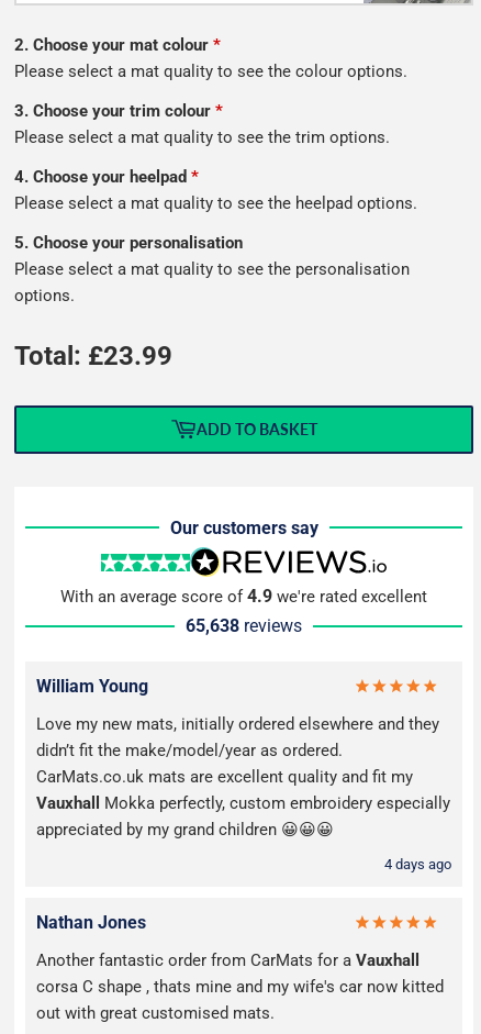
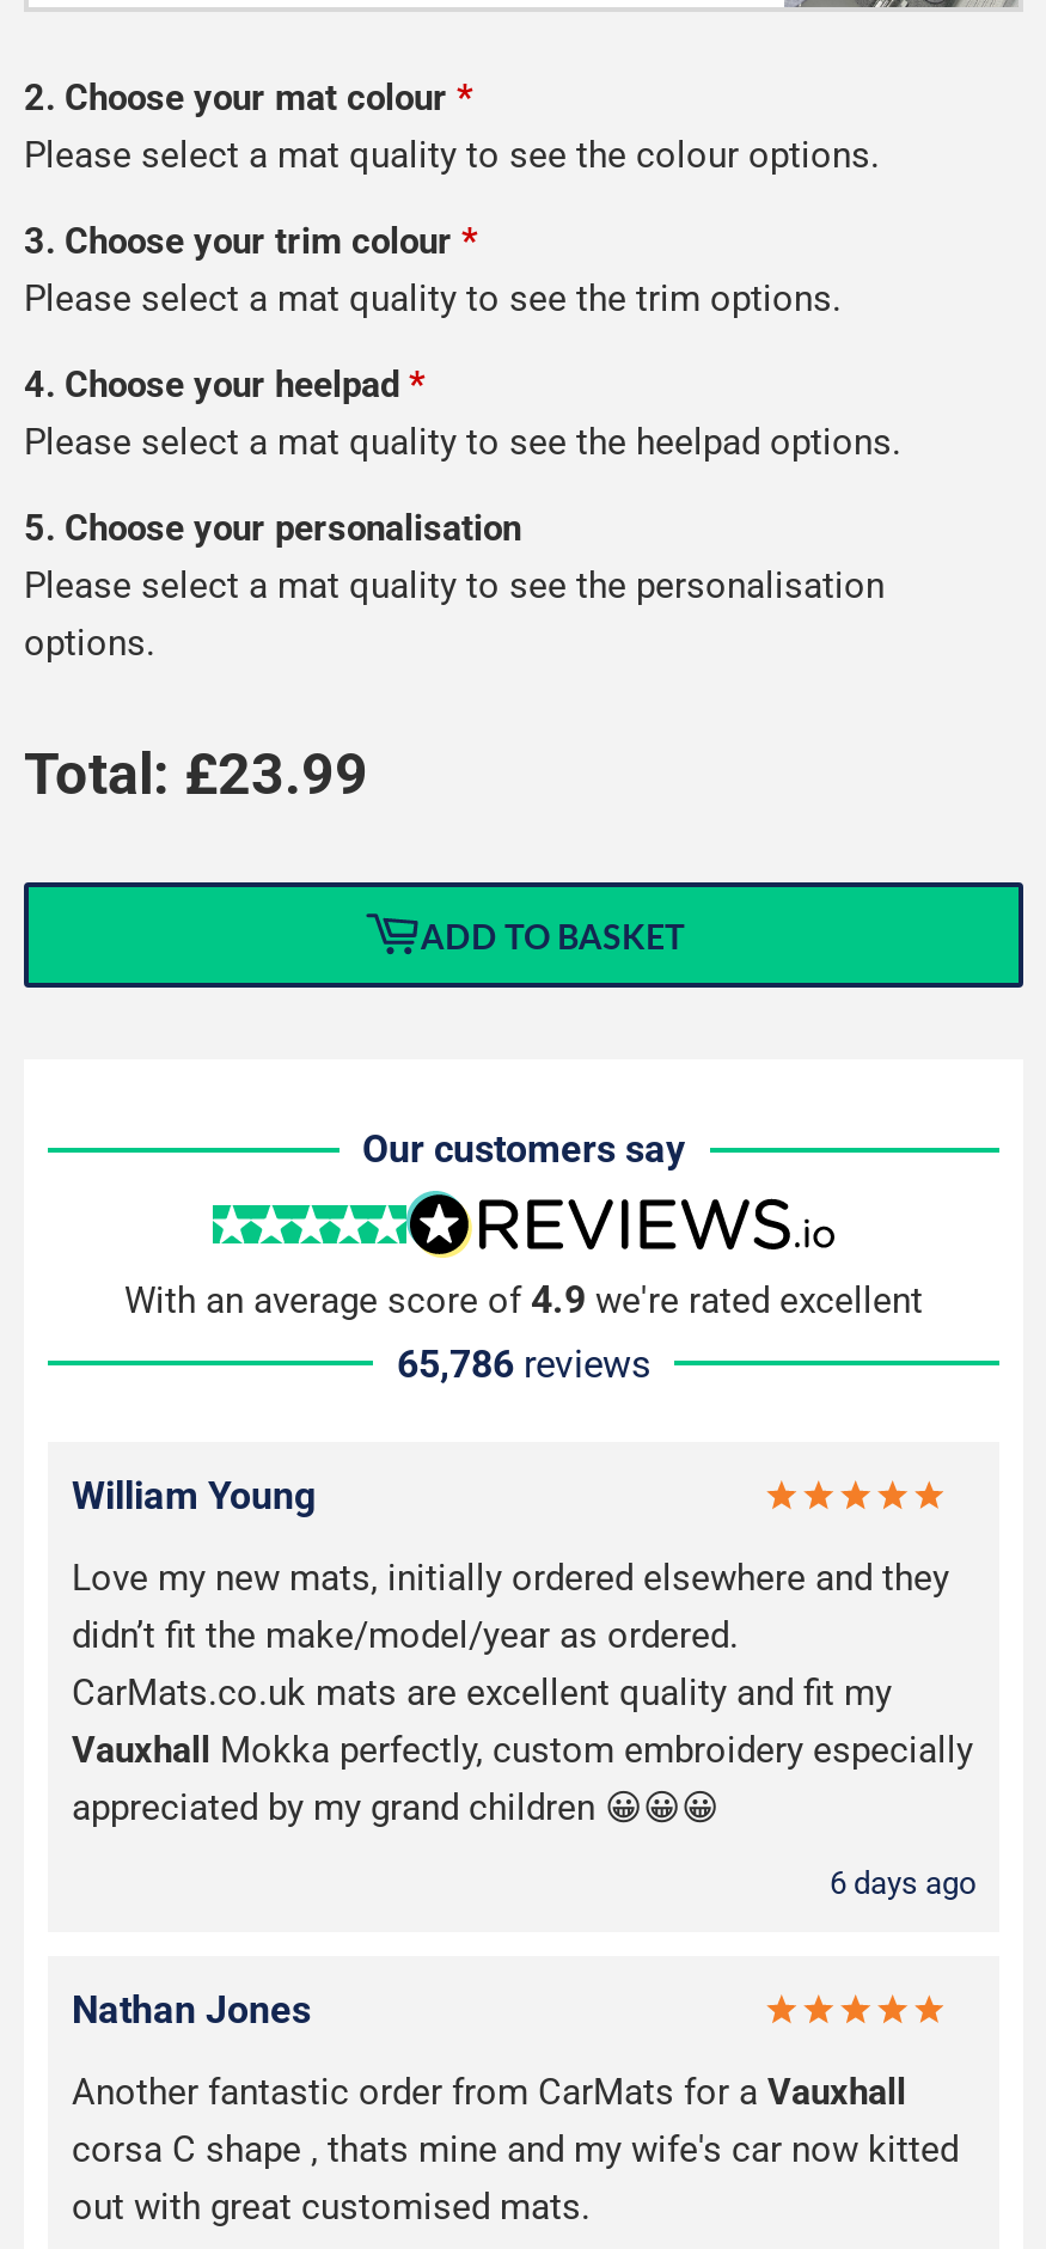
[186,616,302,637] 65,638 reviews -> [397,1340,650,1386] 65,786 reviews
[384,856,451,873] 4 days ago -> [830,1864,975,1900] 6 days ago

